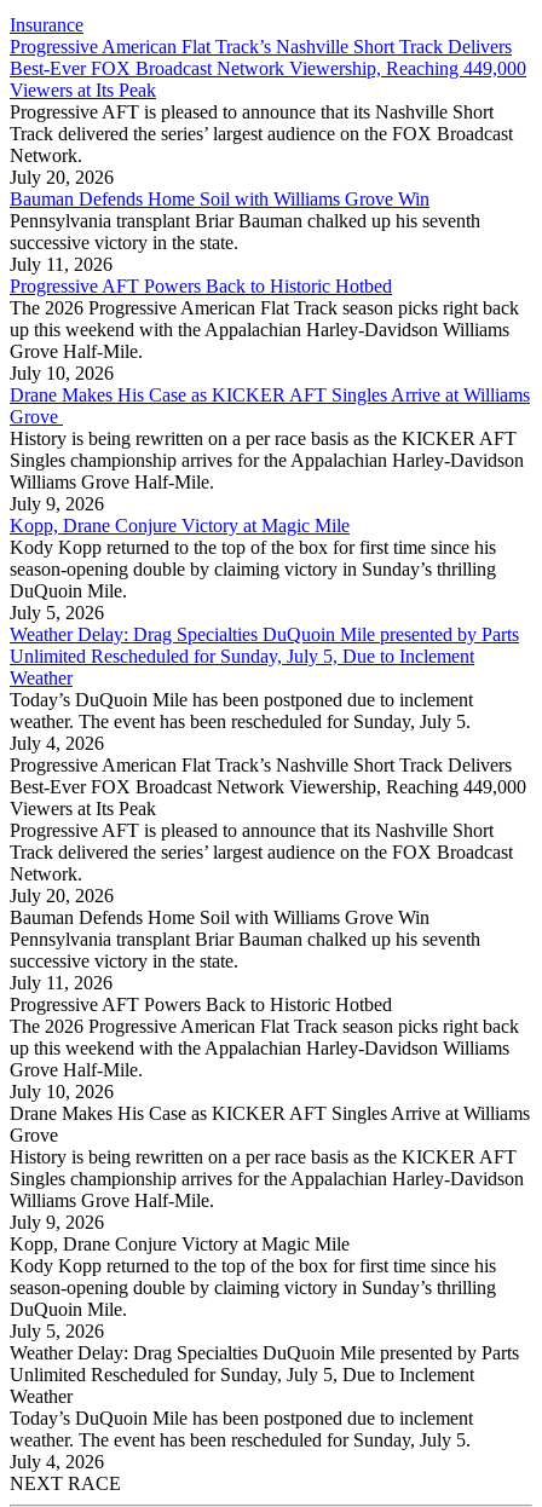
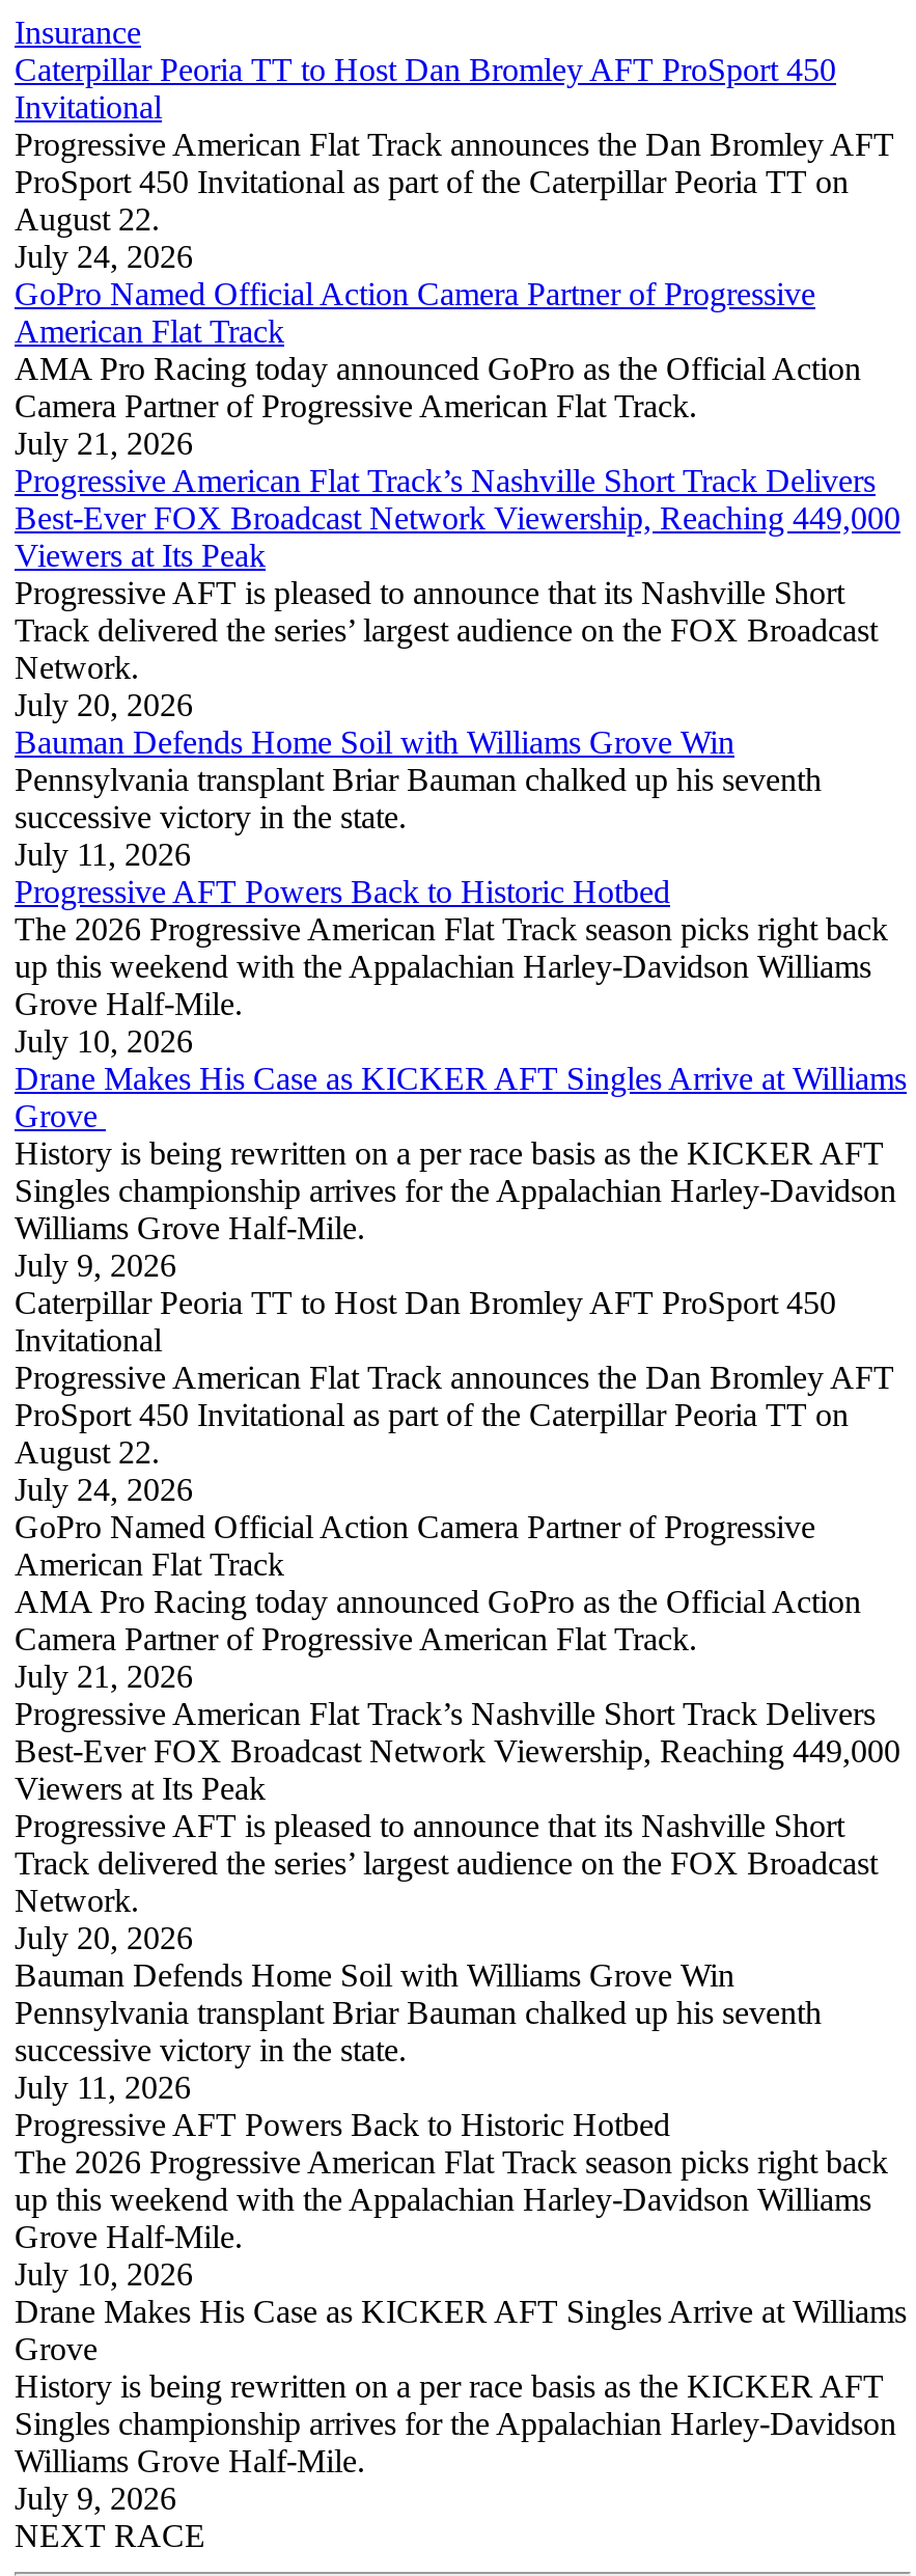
none -> [15,52,894,461] Caterpillar Peoria TT to Host Dan Bromley AFT ProSport 450 | Invitational | Progressive American Flat Track announces the Dan Bromley AFT | ProSport 450 Invitational as part of the Caterpillar Peoria TT on | August 22. | July 24, 2026 | GoPro Named Official Action Camera Partner of Progressive | American Flat Track | AMA Pro Racing today announced GoPro as the Official Action | Camera Partner of Progressive American Flat Track. | July 21, 2026
moved [10,36,530,514] -> [15,463,907,1283]: Progressive American Flat Track’s Nashville Short Track Delivers | Best-Ever FOX Broadcast Network Viewership, Reaching 449,000 | Viewers at Its Peak | ... | Williams Grove Half-Mile. | July 9, 2026
[10,515,519,753] Kopp, Drane Conjure Victory at Magic Mile | Kody Kopp returned to the top of the box for first time since his | season-opening double by claiming victory in Sunday’s thrilling | DuQuoin Mile. | July 5, 2026 | Weather Delay: Drag Specialties DuQuoin Mile presented by Parts | Unlimited Rescheduled for Sunday, July 5, Due to Inclement | Weather | Today’s DuQuoin Mile has been postponed due to inclement | weather. The event has been rescheduled for Sunday, July 5. | July 4, 2026 -> [15,1285,894,1694] Caterpillar Peoria TT to Host Dan Bromley AFT ProSport 450 | Invitational | Progressive American Flat Track announces the Dan Bromley AFT | ProSport 450 Invitational as part of the Caterpillar Peoria TT on | August 22. | July 24, 2026 | GoPro Named Official Action Camera Partner of Progressive | American Flat Track | AMA Pro Racing today announced GoPro as the Official Action | Camera Partner of Progressive American Flat Track. | July 21, 2026
moved [10,755,530,1232] -> [15,1696,907,2516]: Progressive American Flat Track’s Nashville Short Track Delivers | Best-Ever FOX Broadcast Network Viewership, Reaching 449,000 | Viewers at Its Peak | ... | Williams Grove Half-Mile. | July 9, 2026
[10,1234,519,1472] Kopp, Drane Conjure Victory at Magic Mile | Kody Kopp returned to the top of the box for first time since his | season-opening double by claiming victory in Sunday’s thrilling | DuQuoin Mile. | July 5, 2026 | Weather Delay: Drag Specialties DuQuoin Mile presented by Parts | Unlimited Rescheduled for Sunday, July 5, Due to Inclement | Weather | Today’s DuQuoin Mile has been postponed due to inclement | weather. The event has been rescheduled for Sunday, July 5. | July 4, 2026 -> none

